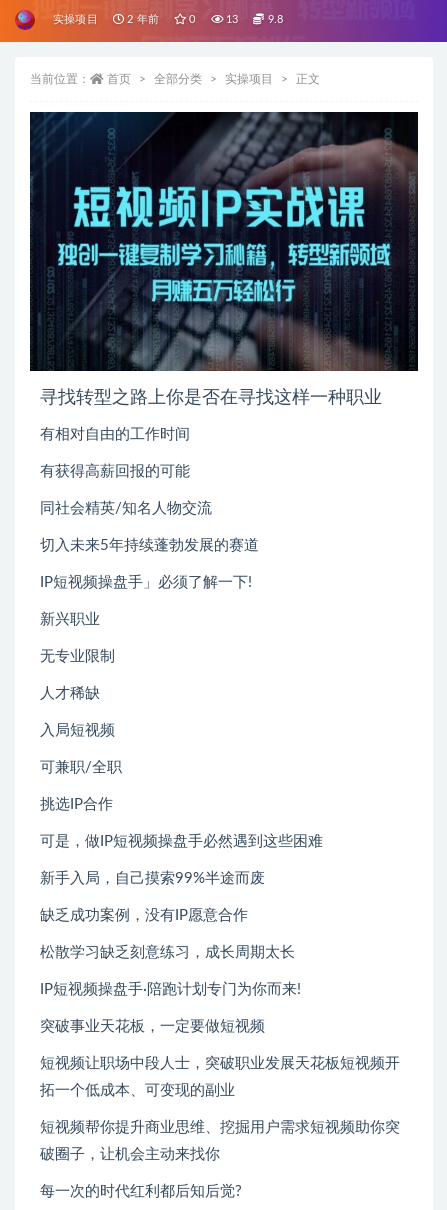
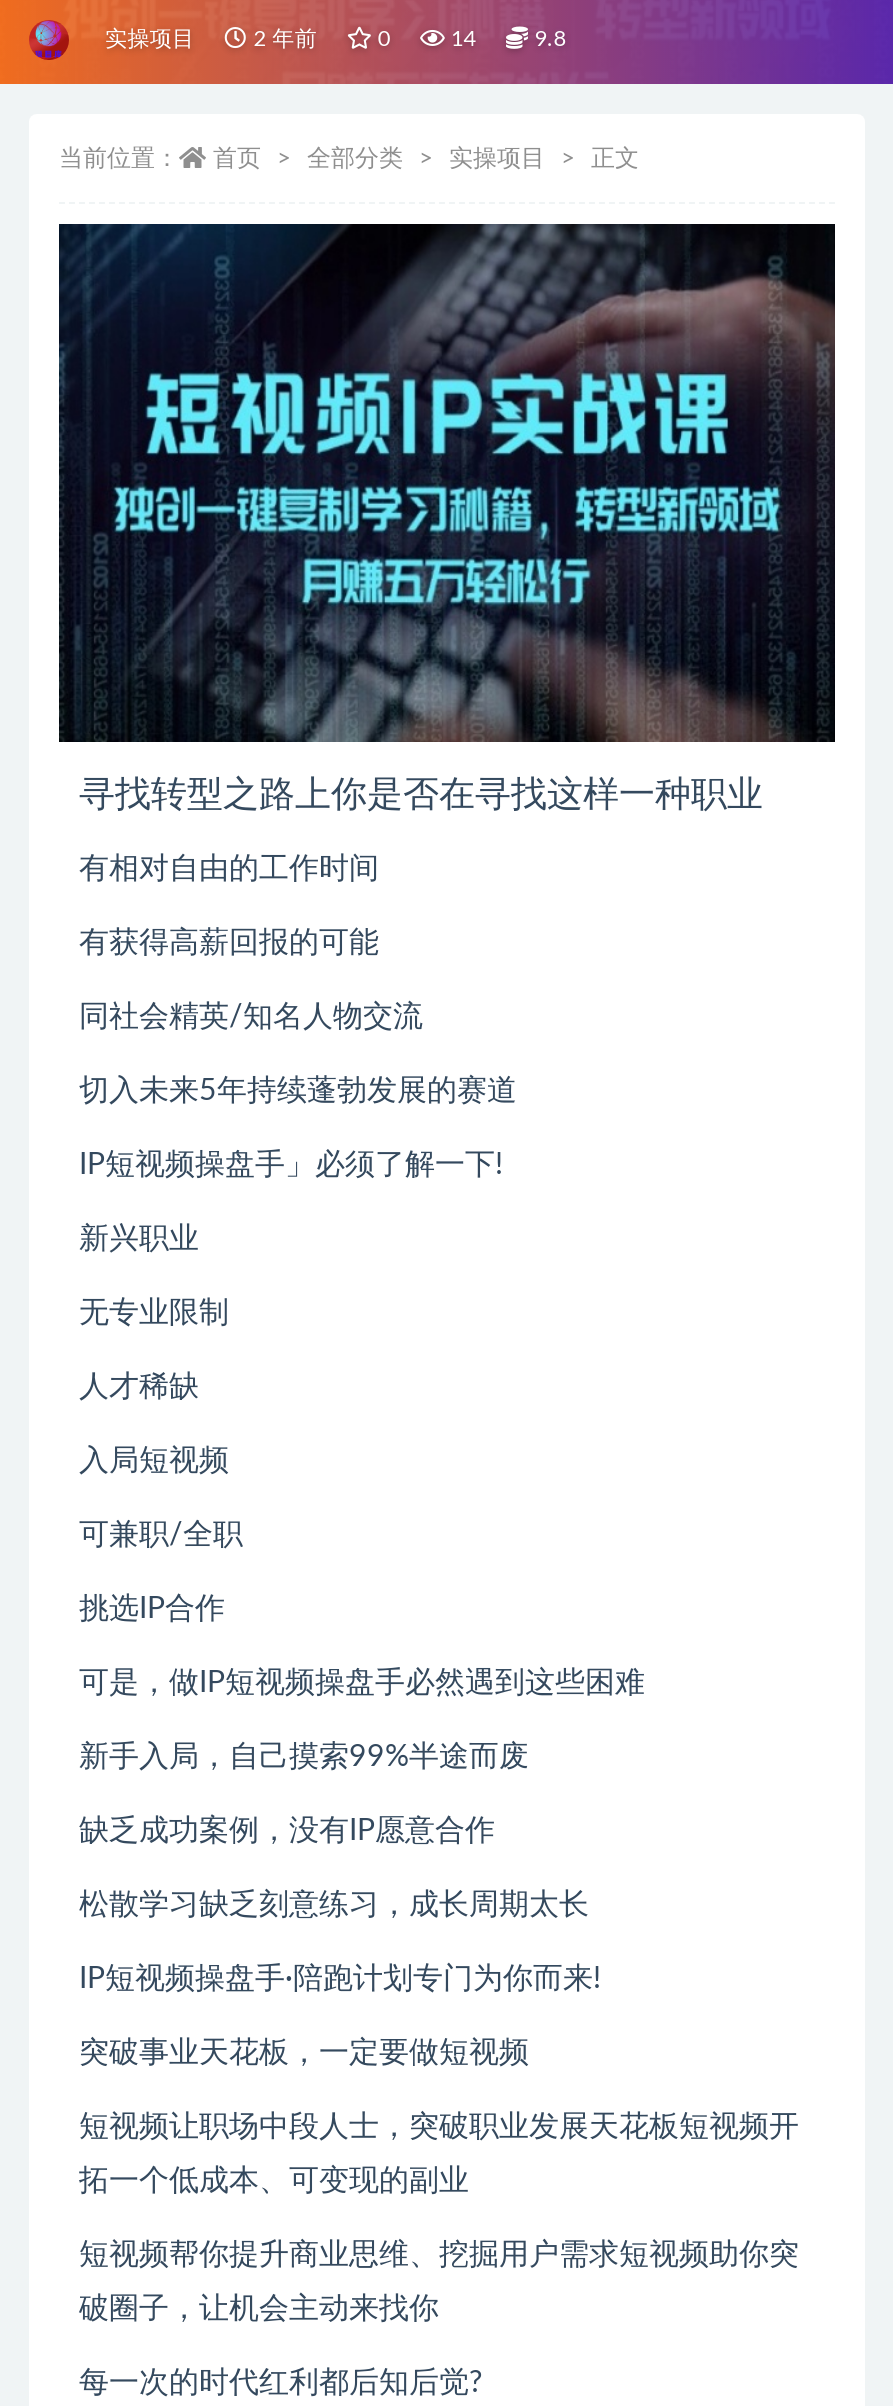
[223,14,238,25] 13 -> [445,28,476,50] 14

